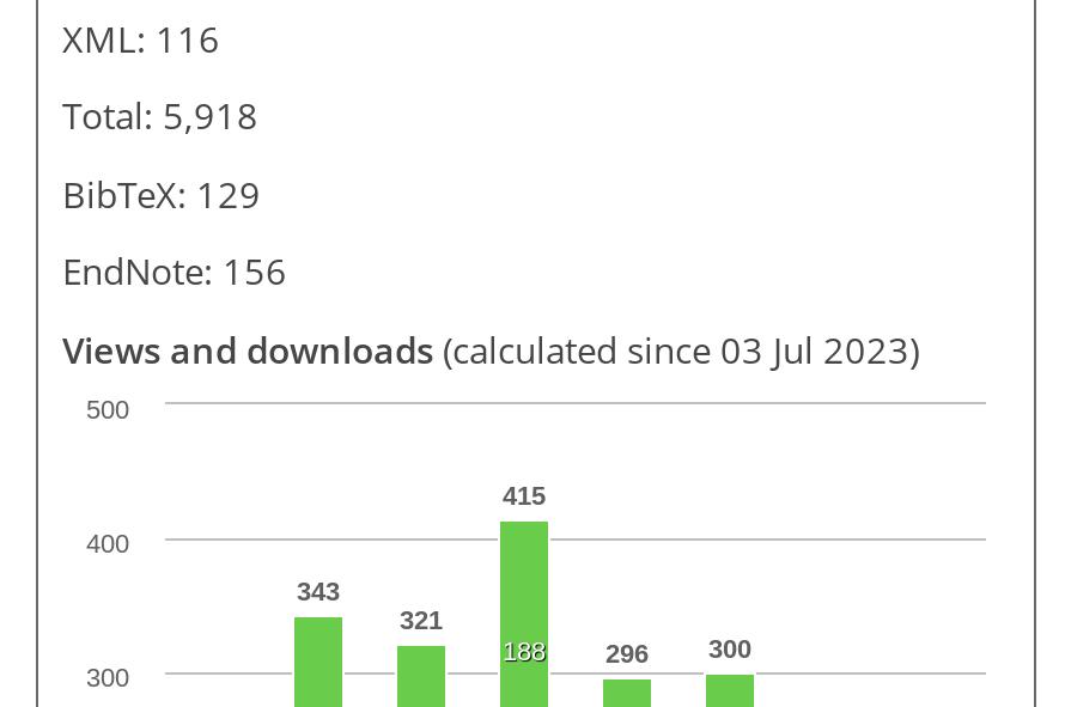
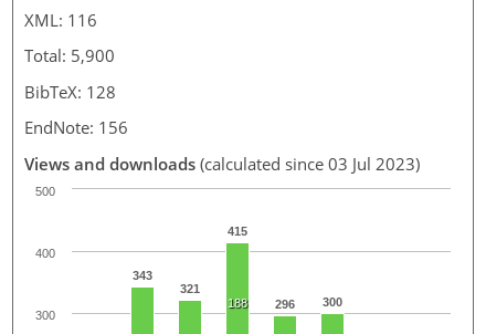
[62,91,258,139] Total: 5,918 -> [24,44,115,66] Total: 5,900
[62,169,261,217] BibTeX: 129 -> [24,80,116,102] BibTeX: 128

